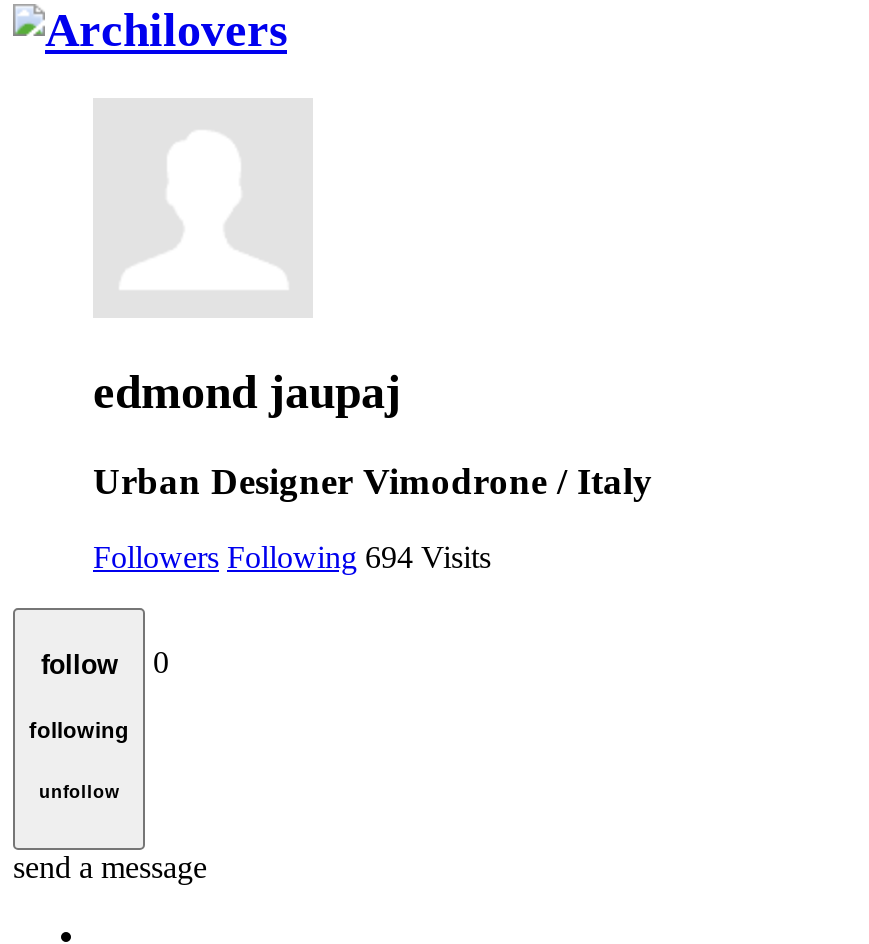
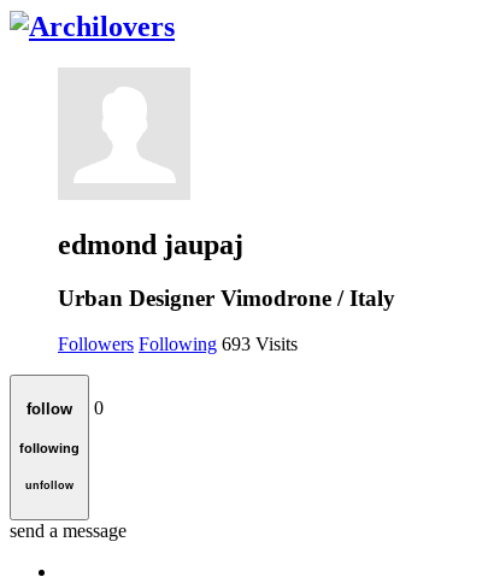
[93,541,491,575] Followers Following 694 Visits -> [58,334,298,355] Followers Following 693 Visits

